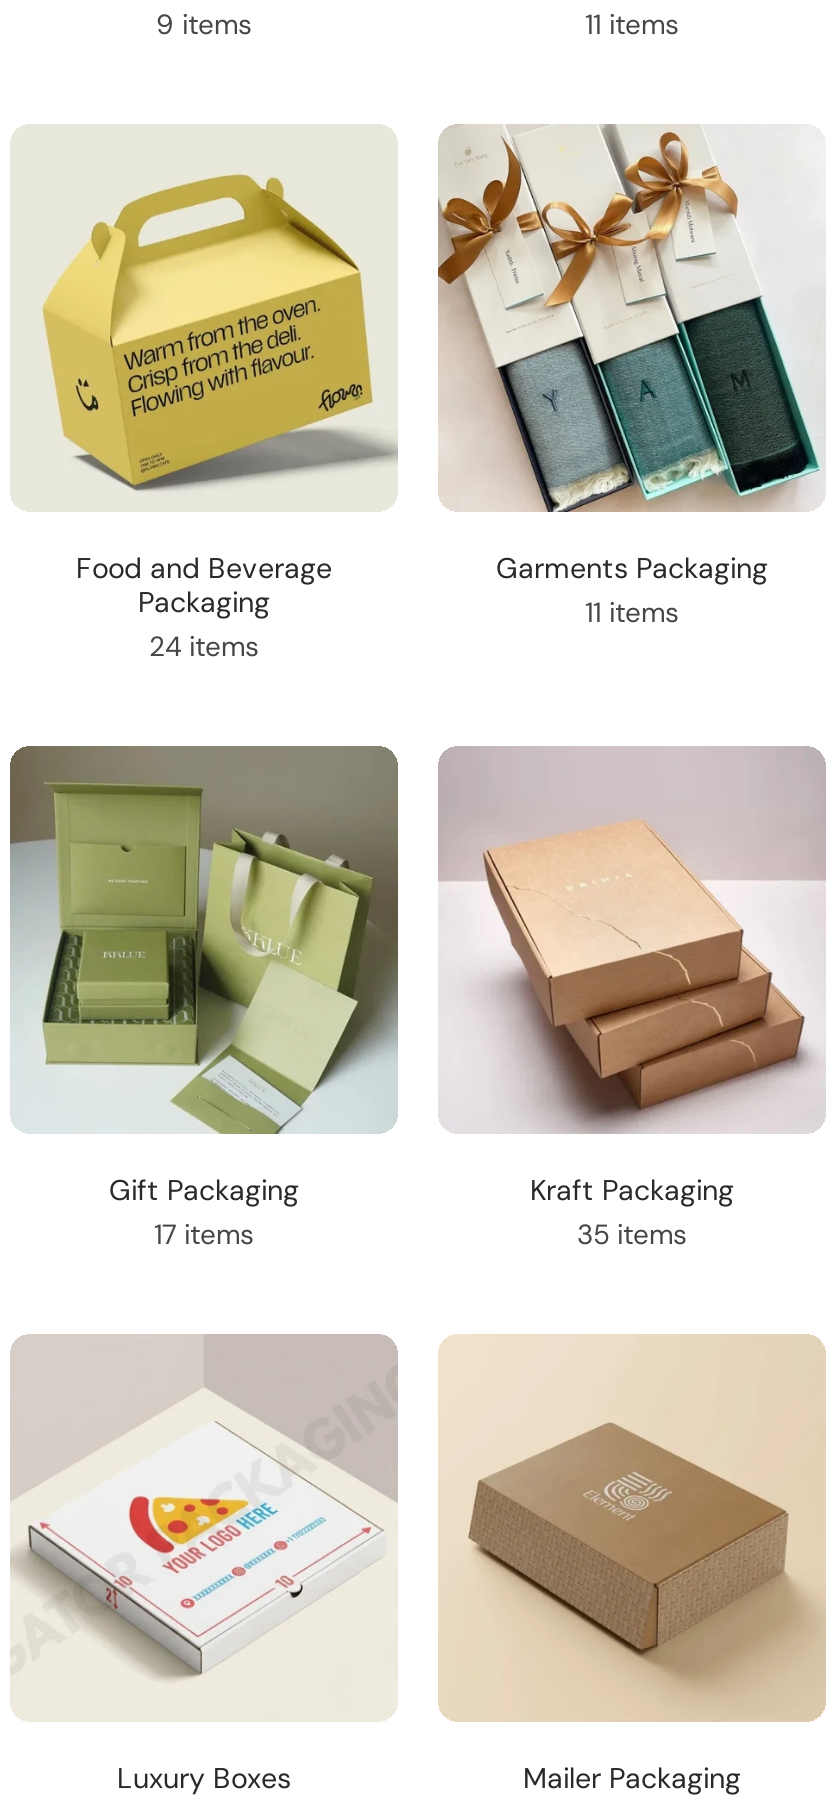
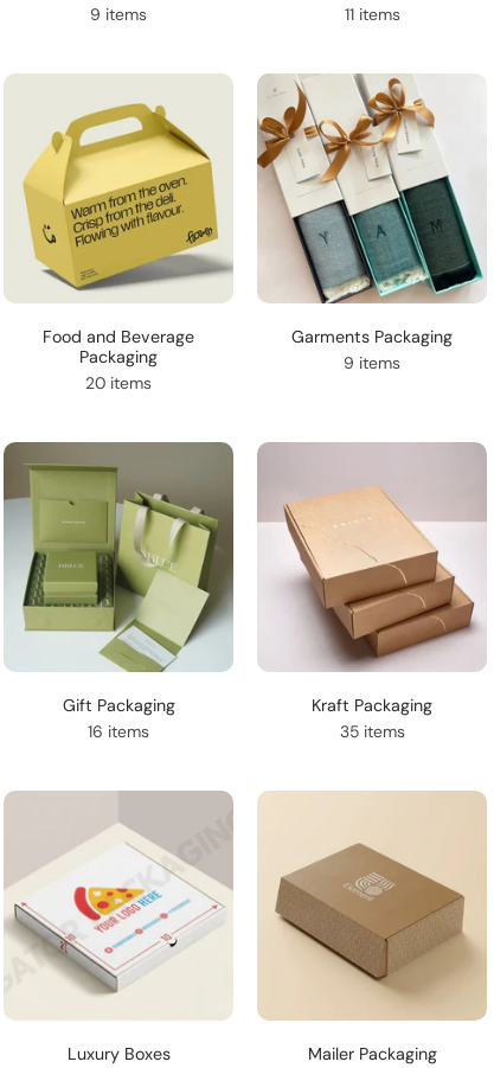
[585,594,679,630] 11 items -> [344,352,400,373] 9 items
[149,628,259,664] 24 items -> [85,372,152,394] 20 items
[154,1216,254,1252] 17 items -> [88,721,149,742] 16 items

